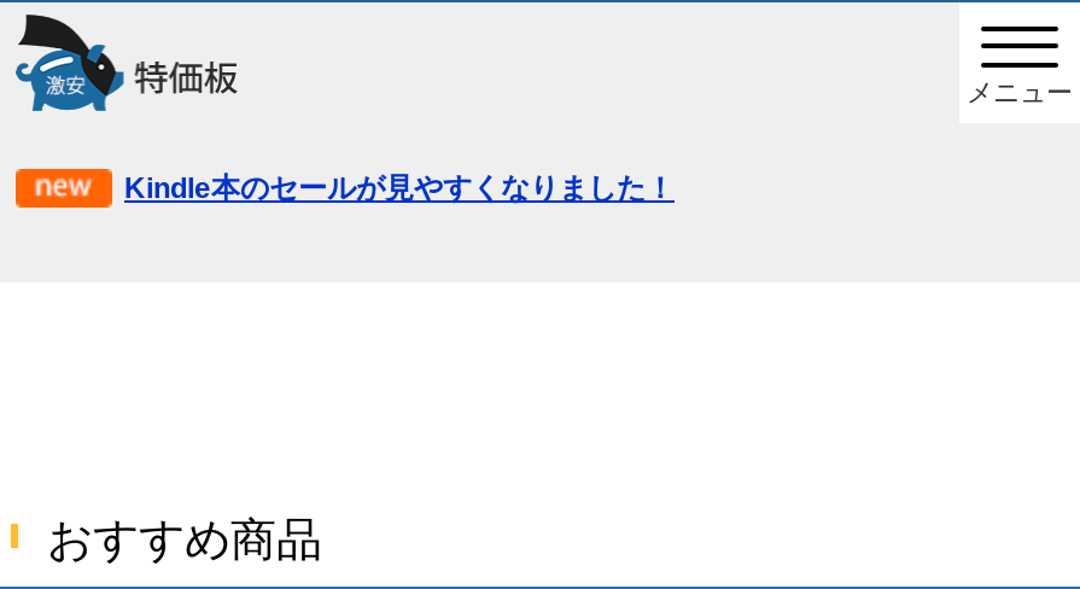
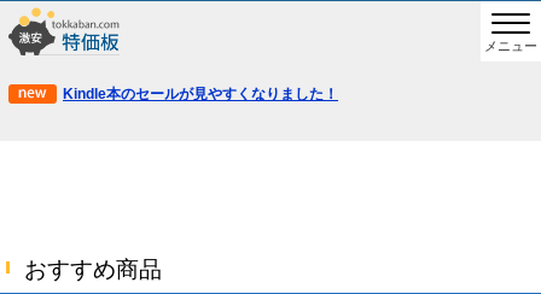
[16,12,238,113] [image] -> [7,7,120,57] [image]

